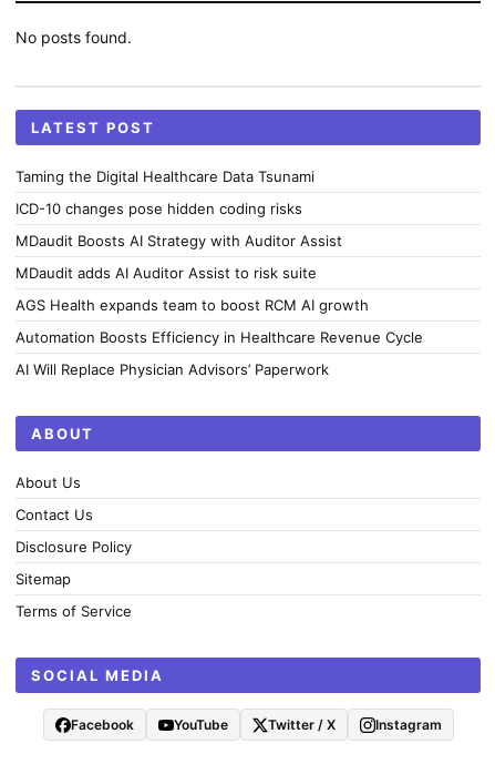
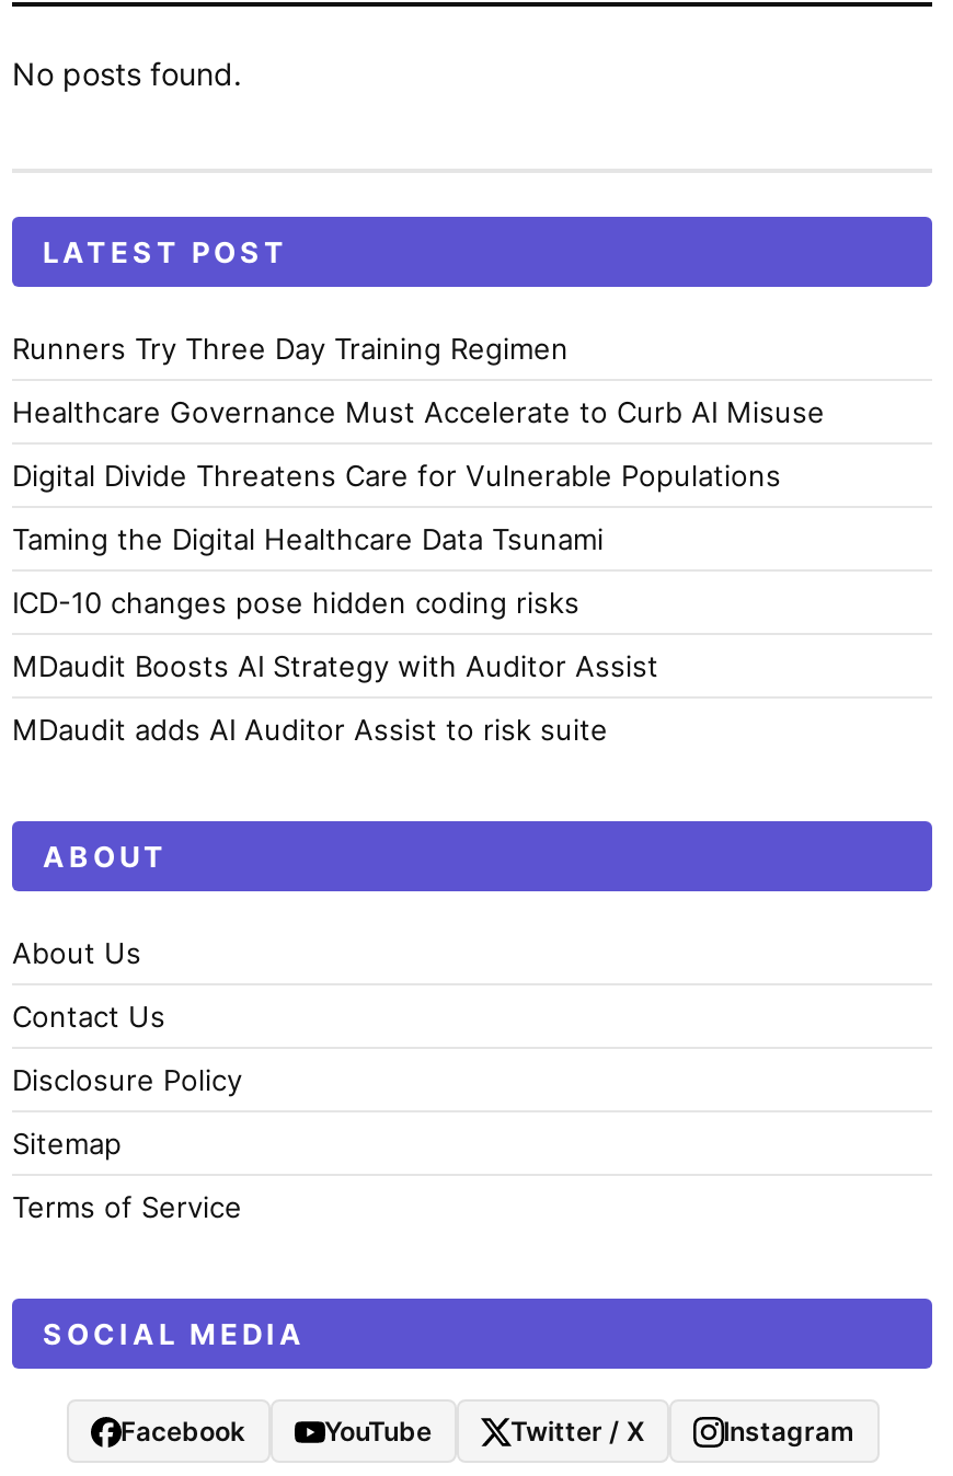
none -> [12,331,825,493] Runners Try Three Day Training Regimen | Healthcare Governance Must Accelerate to Curb AI Misuse | Digital Divide Threatens Care for Vulnerable Populations
moved [16,167,342,282] -> [12,521,658,747]: Taming the Digital Healthcare Data Tsunami | ICD-10 changes pose hidden coding risks | MDaudit Boosts AI Strategy with Auditor Assist | MDaudit adds AI Auditor Assist to risk suite
[16,296,423,378] AGS Health expands team to boost RCM AI growth | Automation Boosts Efficiency in Healthcare Revenue Cycle | AI Will Replace Physician Advisors’ Paperwork -> none

